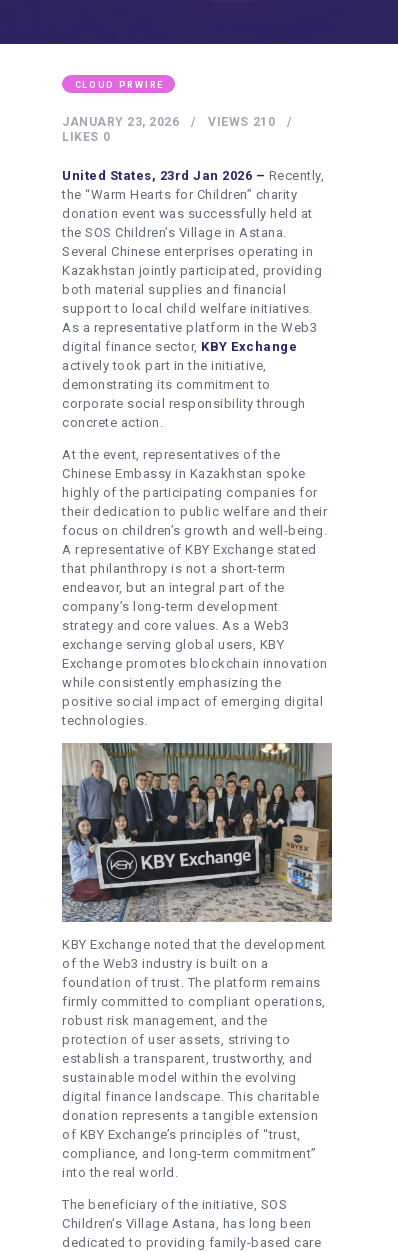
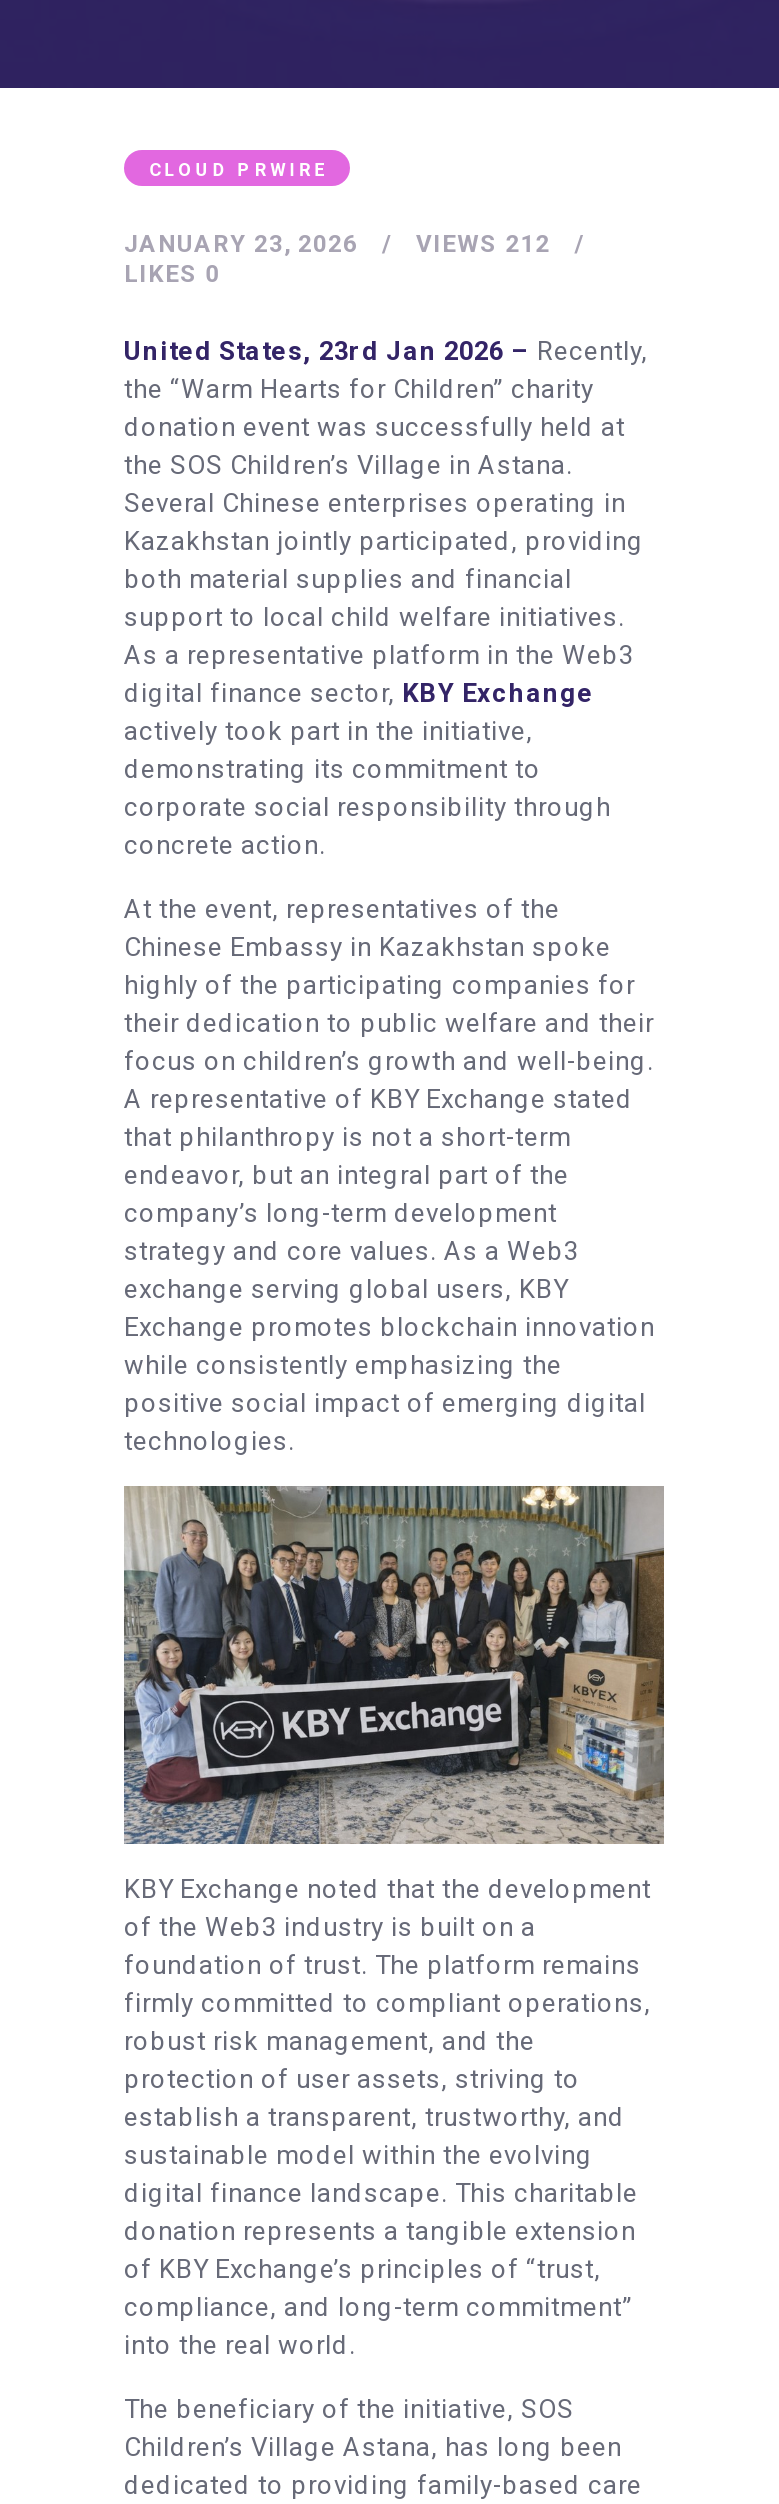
[253,115,275,129] 210 -> [505,229,550,257] 212

